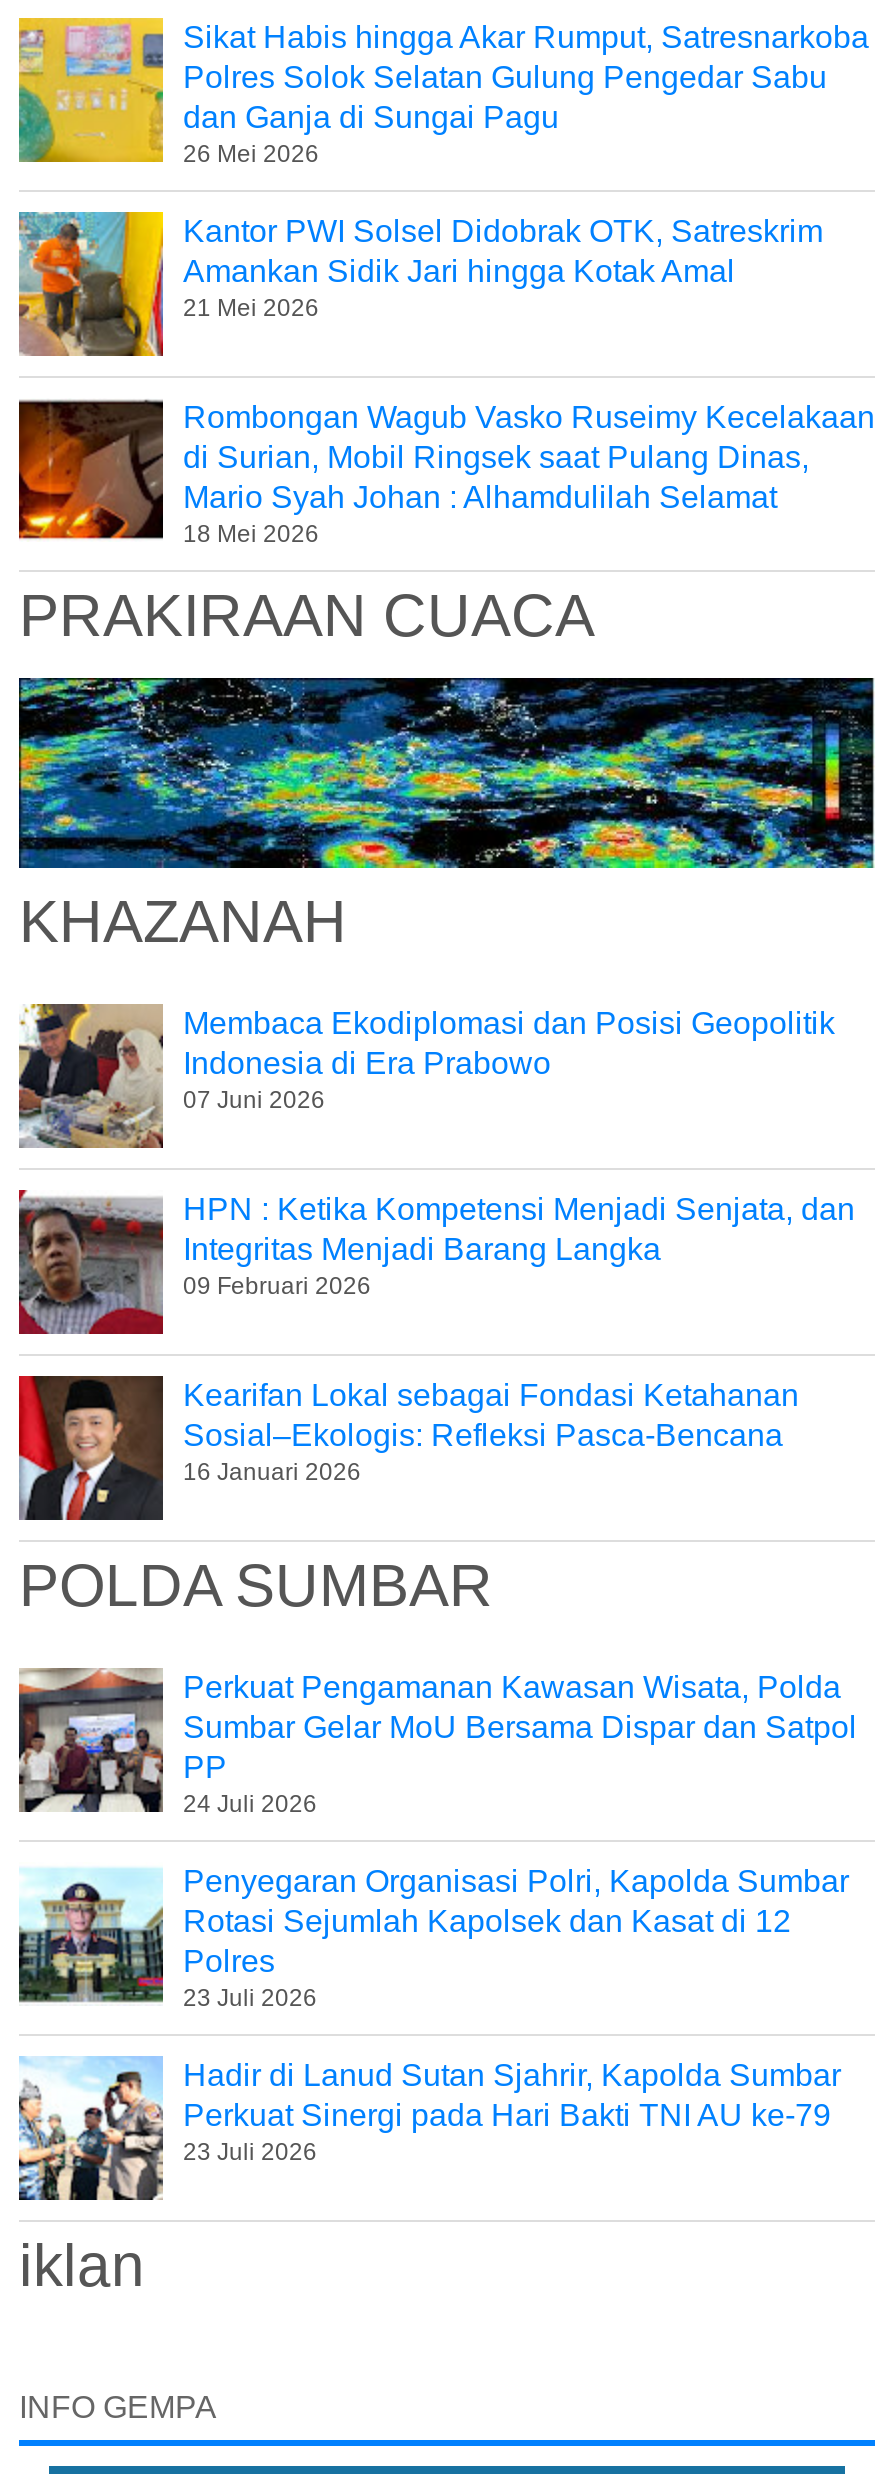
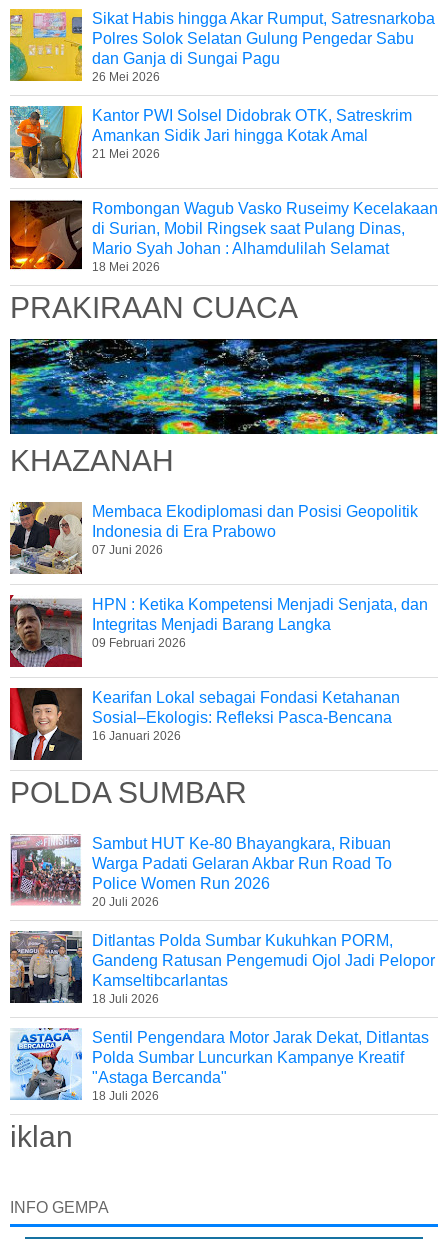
[17,1668,857,1818] [image] | Perkuat Pengamanan Kawasan Wisata, Polda | Sumbar Gelar MoU Bersama Dispar dan Satpol | PP | 24 Juli 2026 -> [10,835,392,909] [image] | Sambut HUT Ke-80 Bhayangkara, Ribuan | Warga Padati Gelaran Akbar Run Road To | Police Women Run 2026 | 20 Juli 2026
[19,1862,849,2012] [image] | Penyegaran Organisasi Polri, Kapolda Sumbar | Rotasi Sejumlah Kapolsek dan Kasat di 12 | Polres | 23 Juli 2026 -> [9,930,435,1006] [image] | Ditlantas Polda Sumbar Kukuhkan PORM, | Gandeng Ratusan Pengemudi Ojol Jadi Pelopor | Kamseltibcarlantas | 18 Juli 2026
[17,2058,841,2202] [image] | Hadir di Lanud Sutan Sjahrir, Kapolda Sumbar | Perkuat Sinergi pada Hari Bakti TNI AU ke-79 | 23 Juli 2026 -> [10,1027,429,1103] [image] | Sentil Pengendara Motor Jarak Dekat, Ditlantas | Polda Sumbar Luncurkan Kampanye Kreatif | "Astaga Bercanda" | 18 Juli 2026

